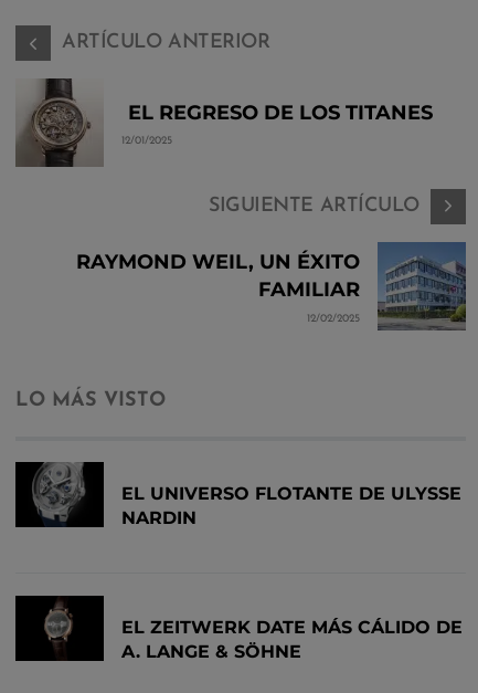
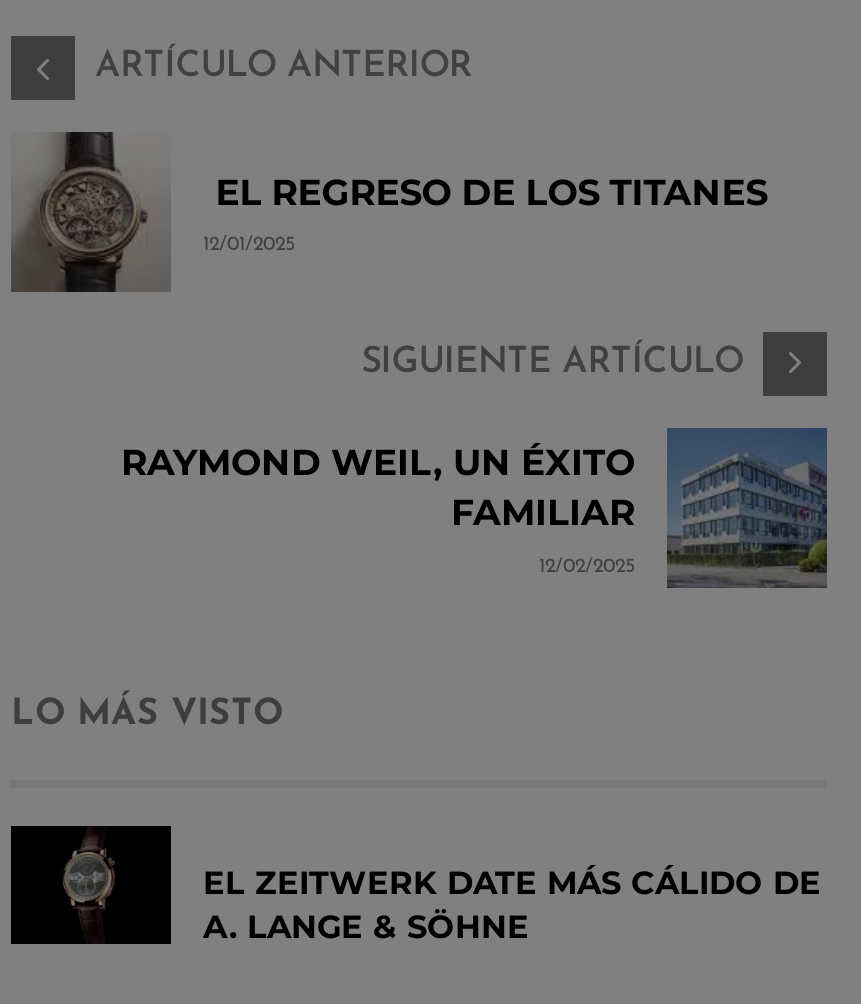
[31,462,461,529] [image] | EL UNIVERSO FLOTANTE DE ULYSSE | NARDIN -> none

